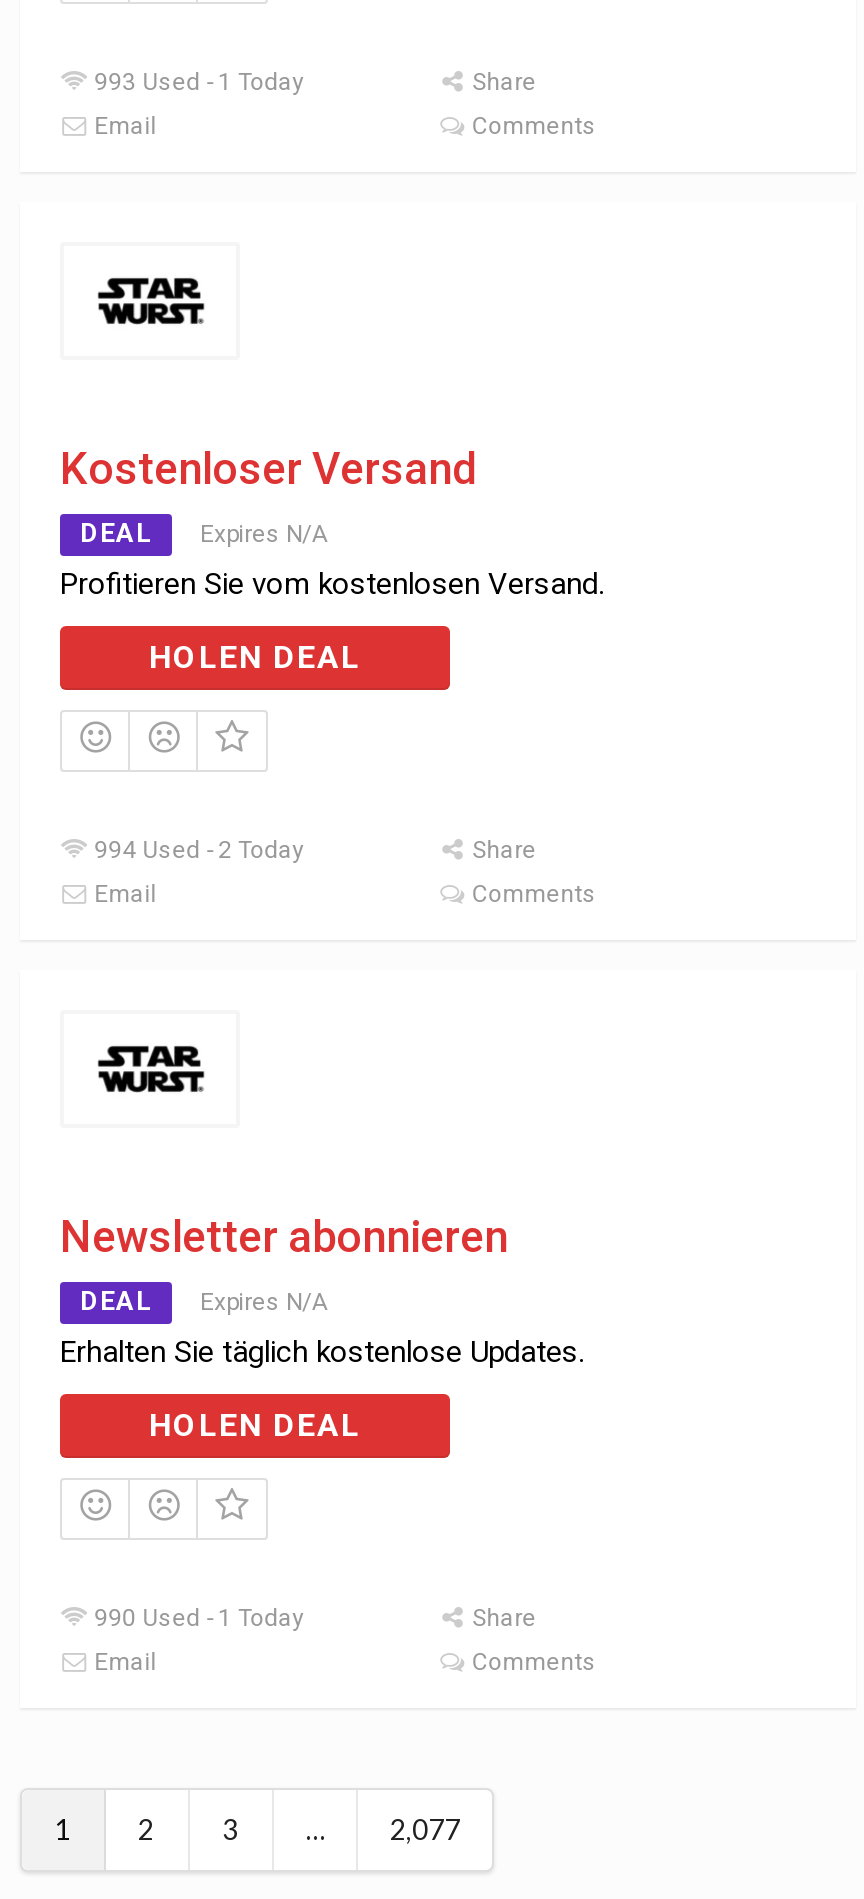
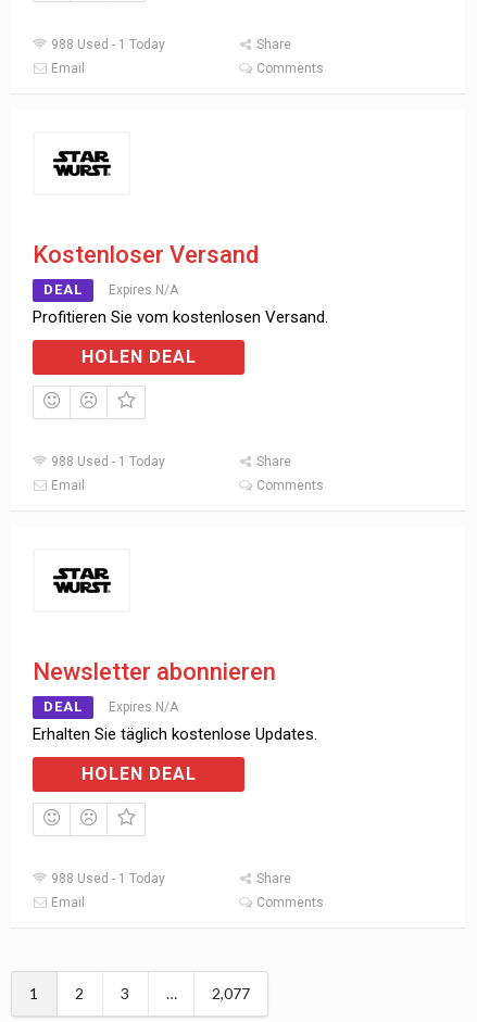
[88,68,304,96] 993 Used - 1 Today -> [48,37,165,52] 988 Used - 1 Today
[88,836,304,864] 994 Used - 2 Today -> [48,454,165,469] 988 Used - 1 Today
[88,1605,304,1633] 990 Used - 1 Today -> [48,871,165,887] 988 Used - 1 Today

